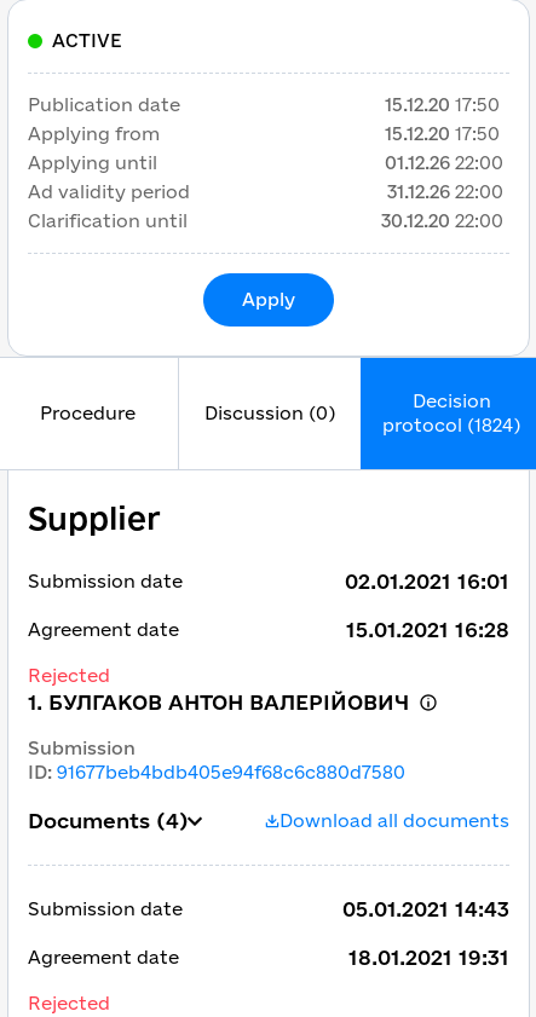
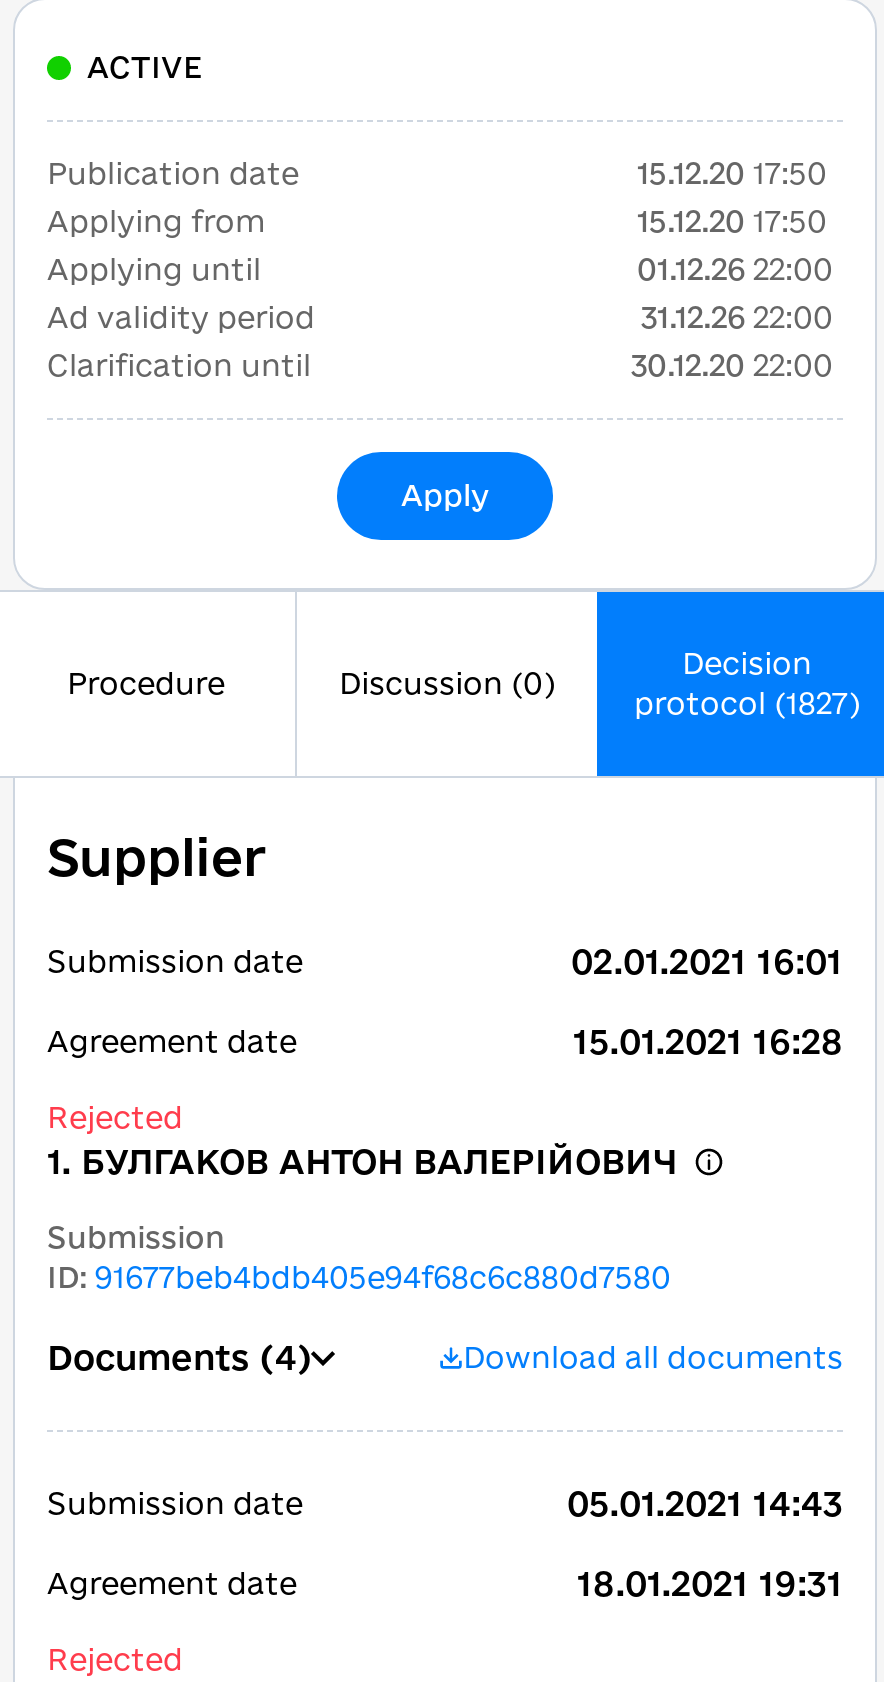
[382,415,520,435] protocol (1824) -> [634,686,860,720] protocol (1827)

